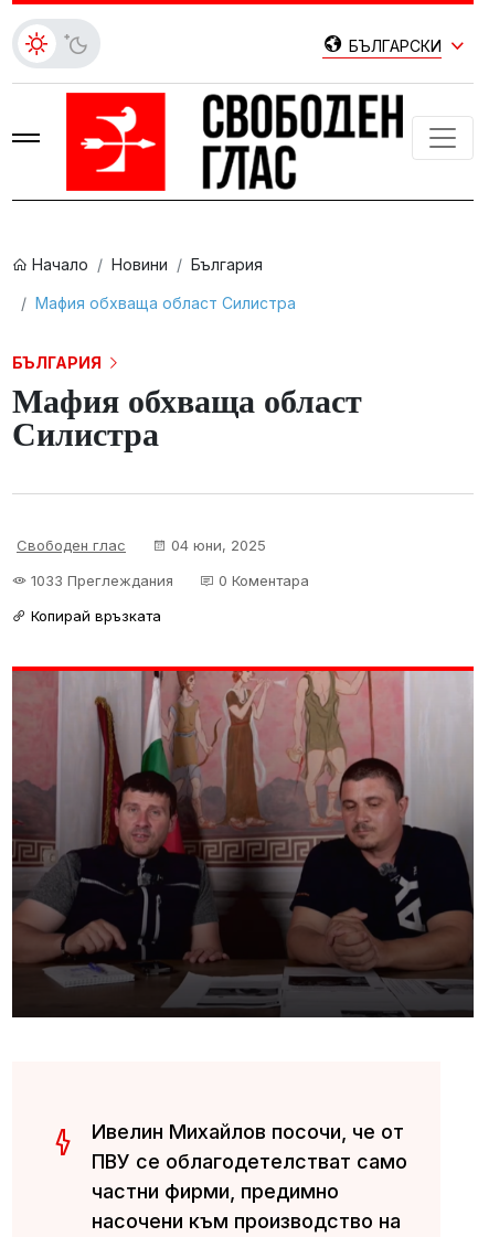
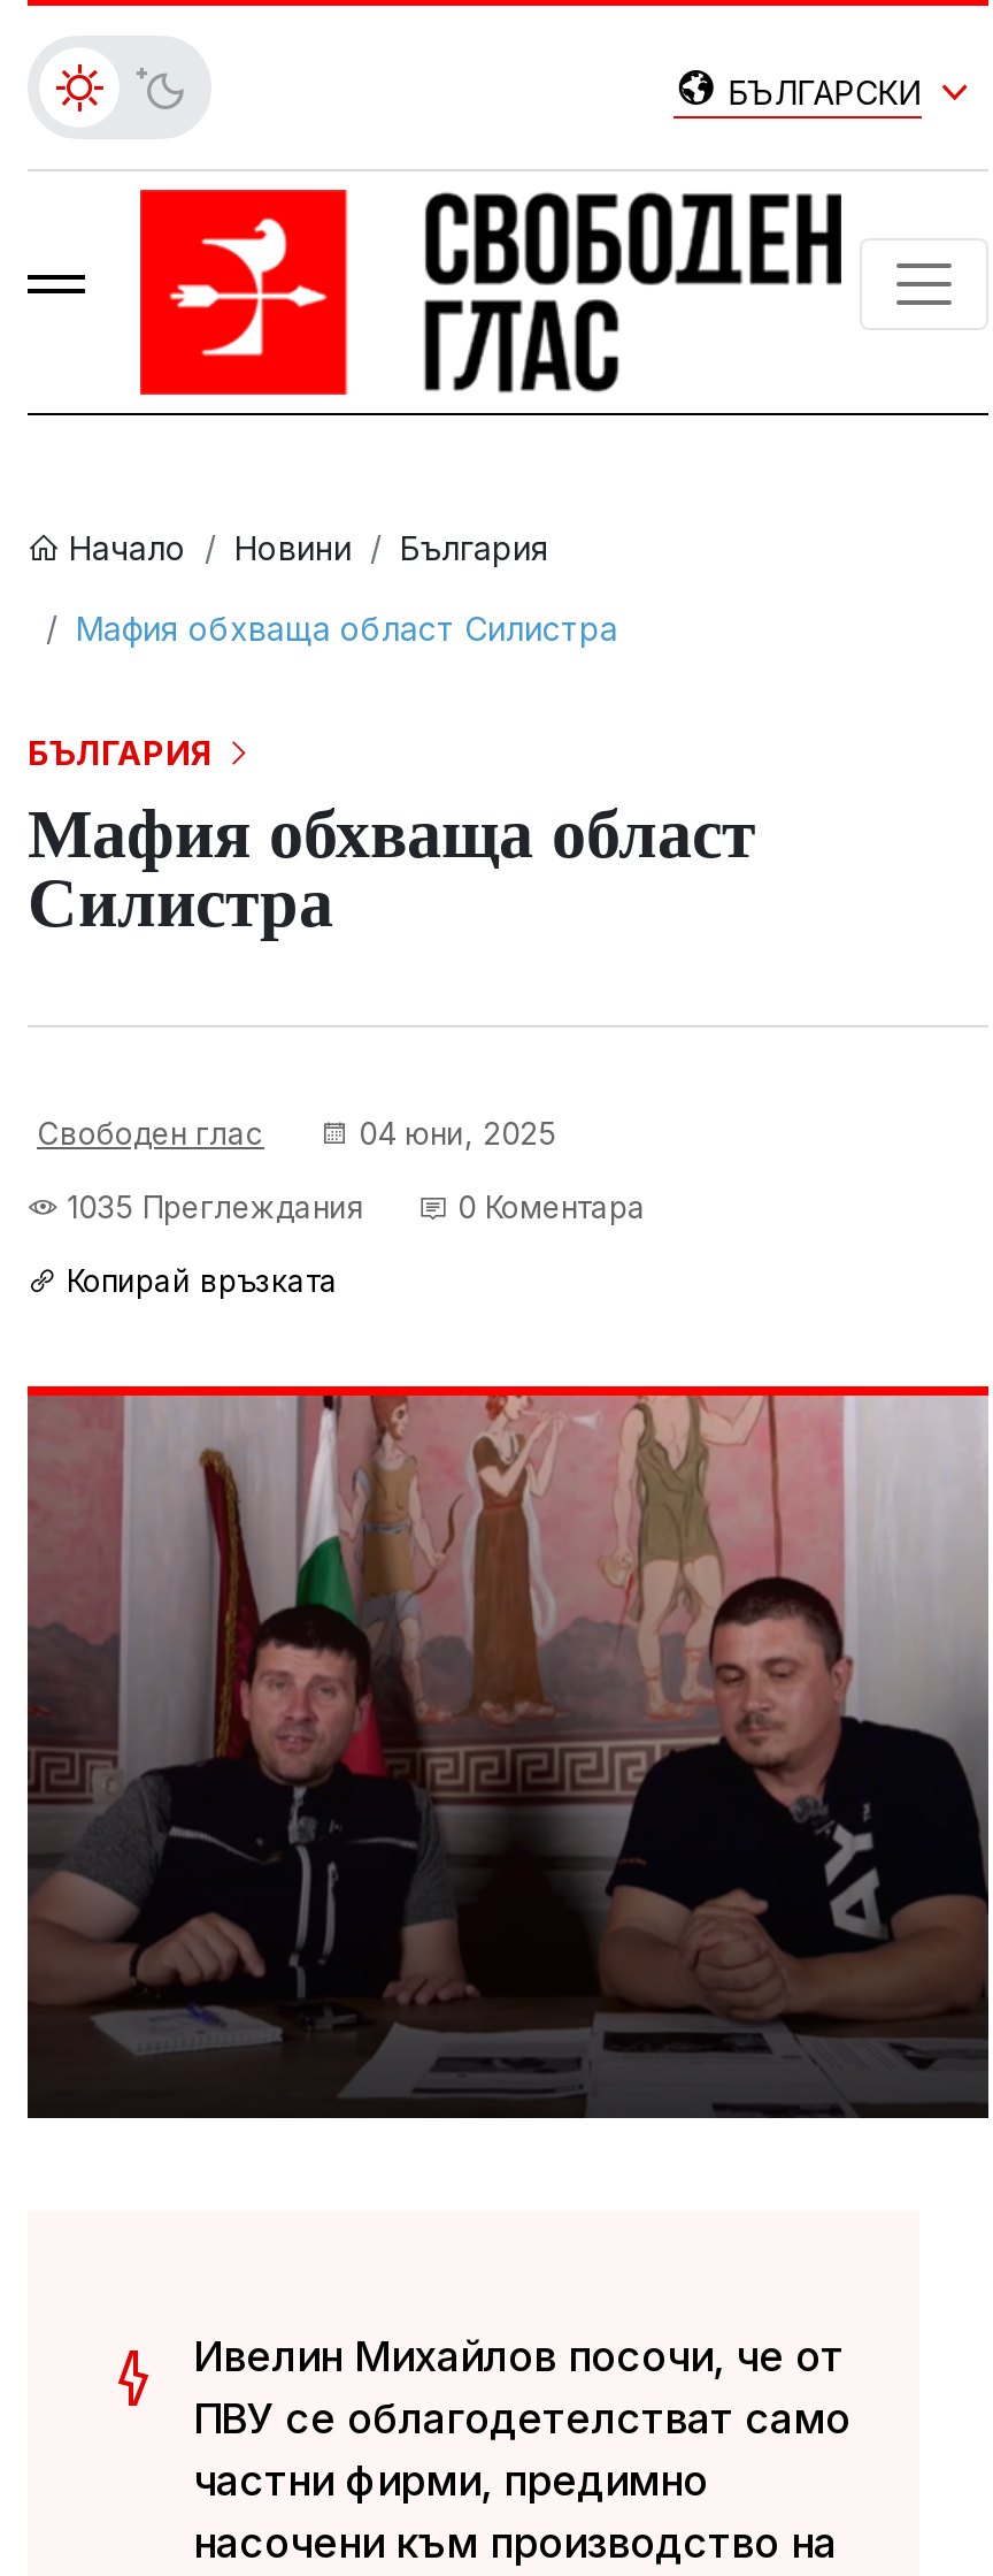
[26,572,173,589] 1033 Преглеждания -> [57,1189,363,1226] 1035 Преглеждания

